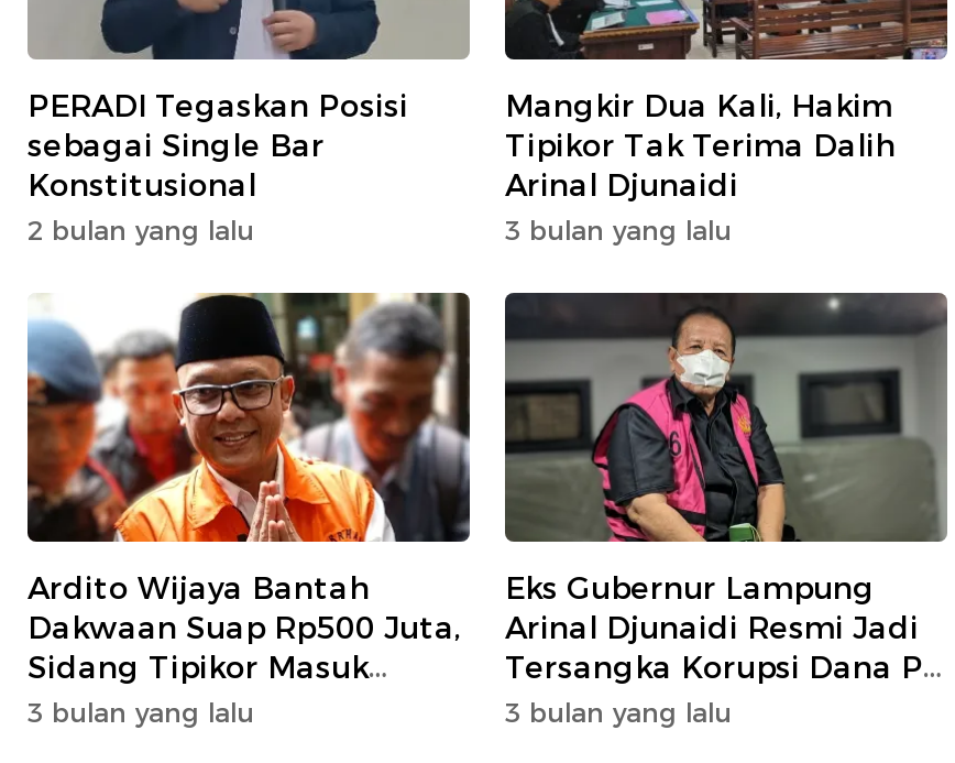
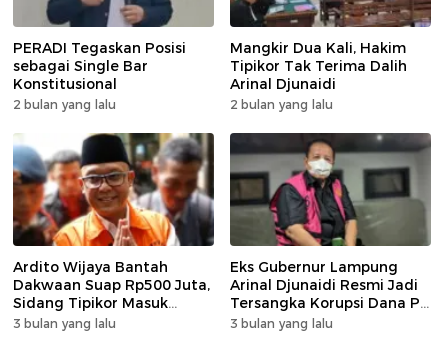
[505,213,732,246] 3 bulan yang lalu -> [230,97,333,112] 2 bulan yang lalu

